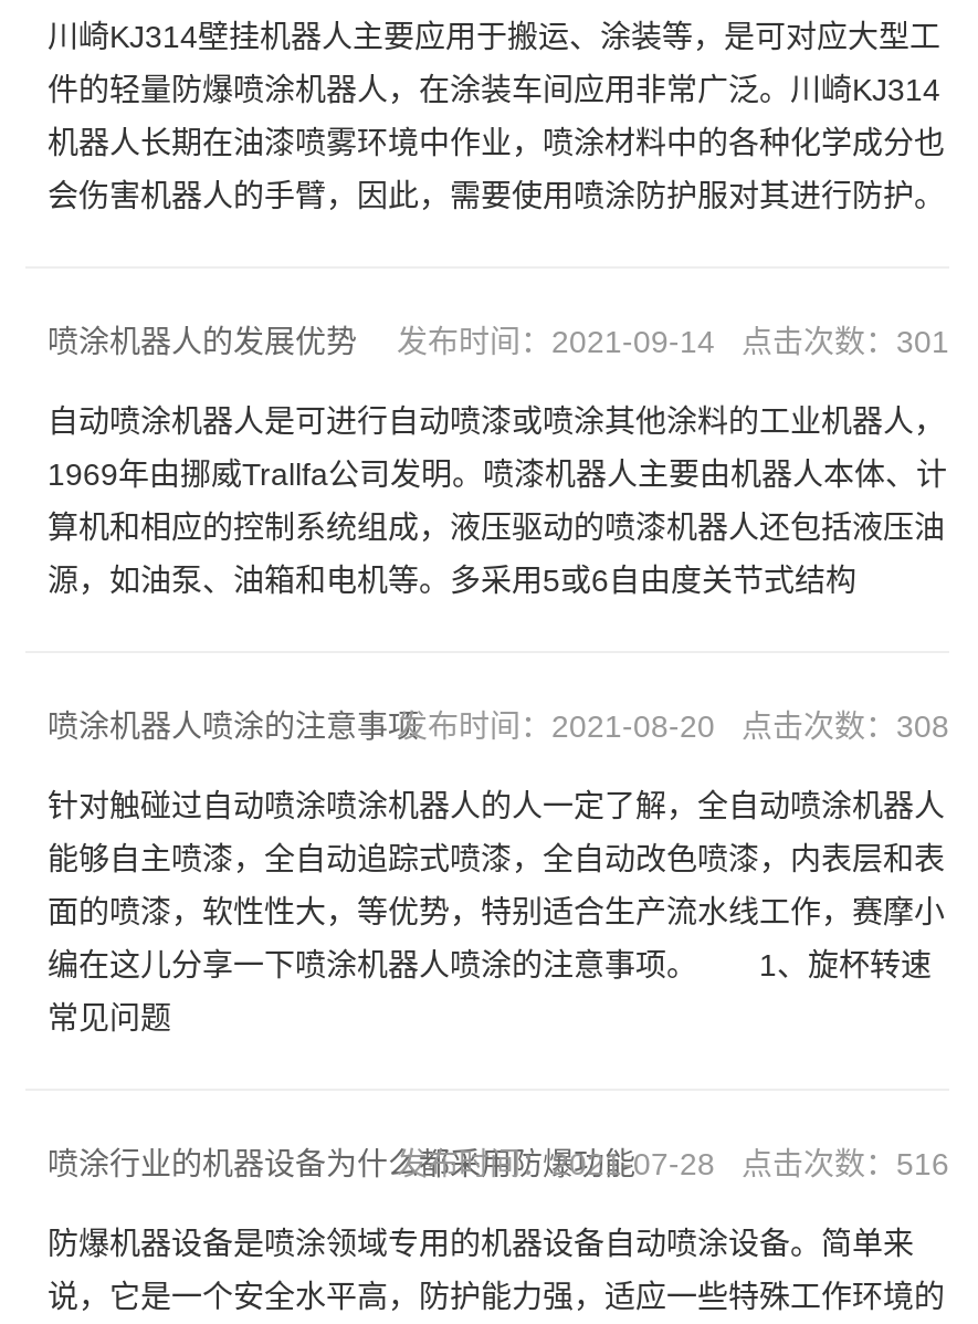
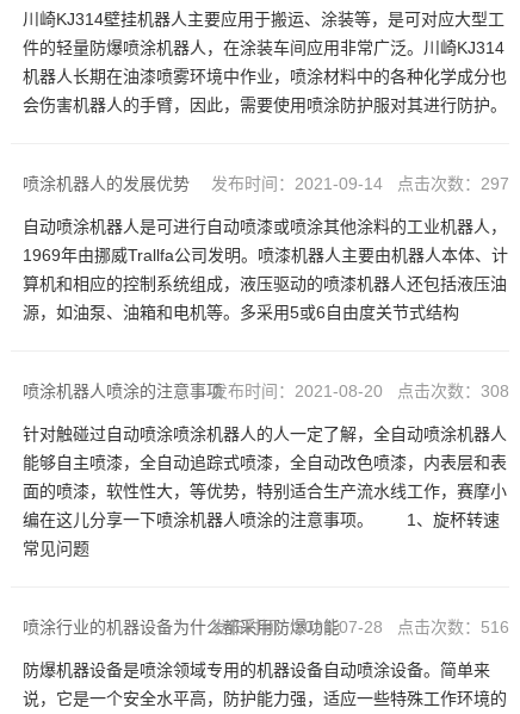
[397,324,949,360] 发布时间：2021-09-14 点击次数：301 -> [211,174,509,193] 发布时间：2021-09-14 点击次数：297

